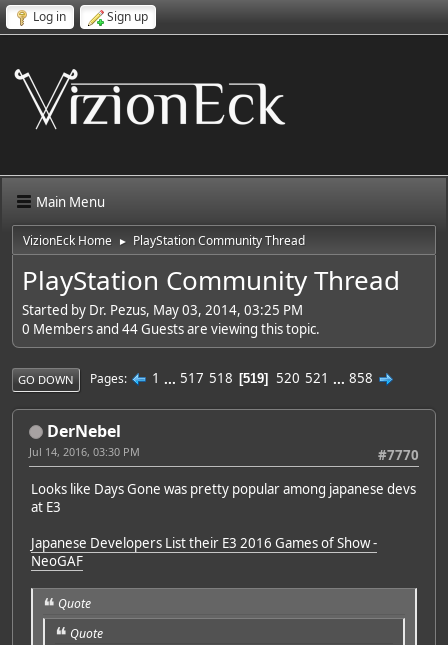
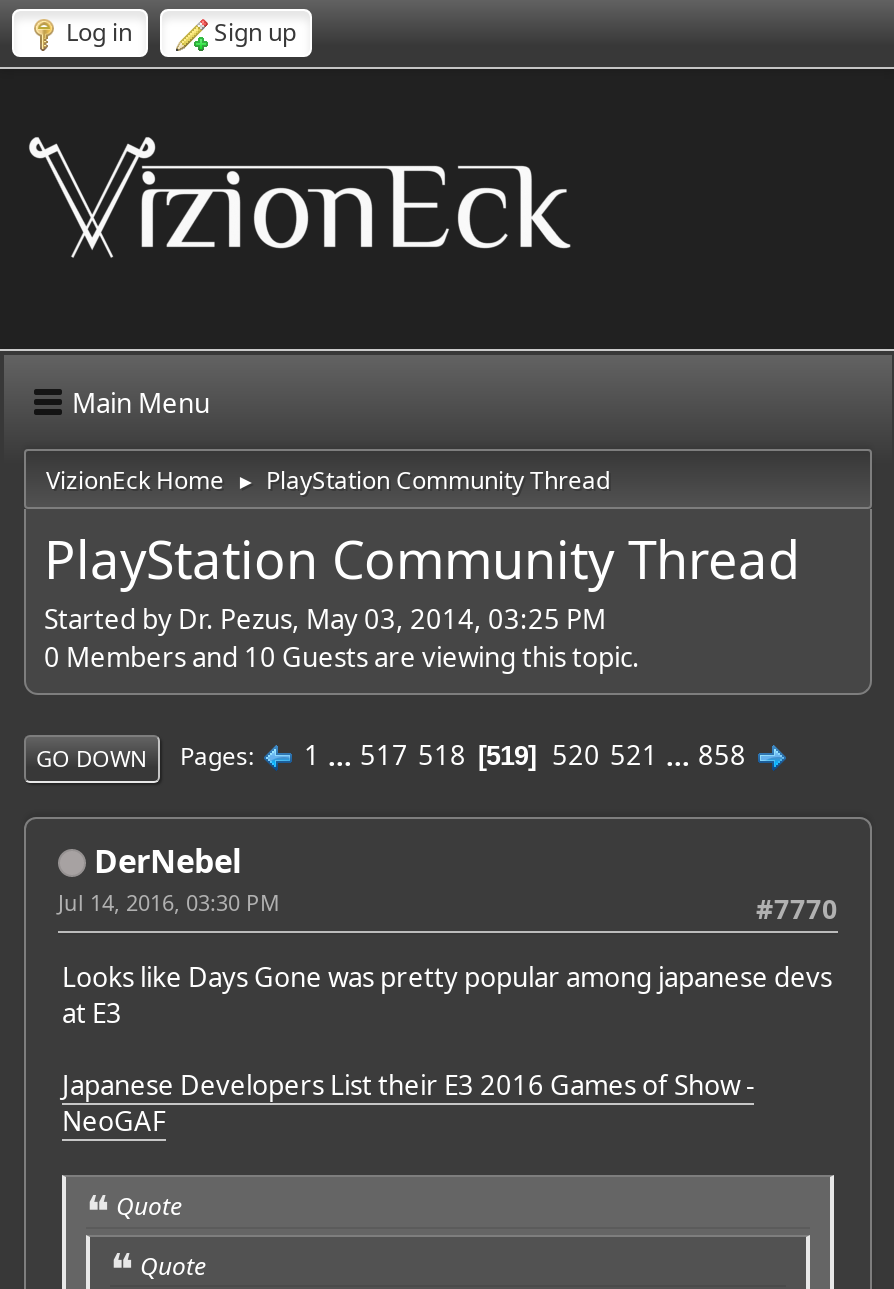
[22,319,320,337] 0 Members and 44 Guests are viewing this topic. -> [44,638,640,674] 0 Members and 10 Guests are viewing this topic.

